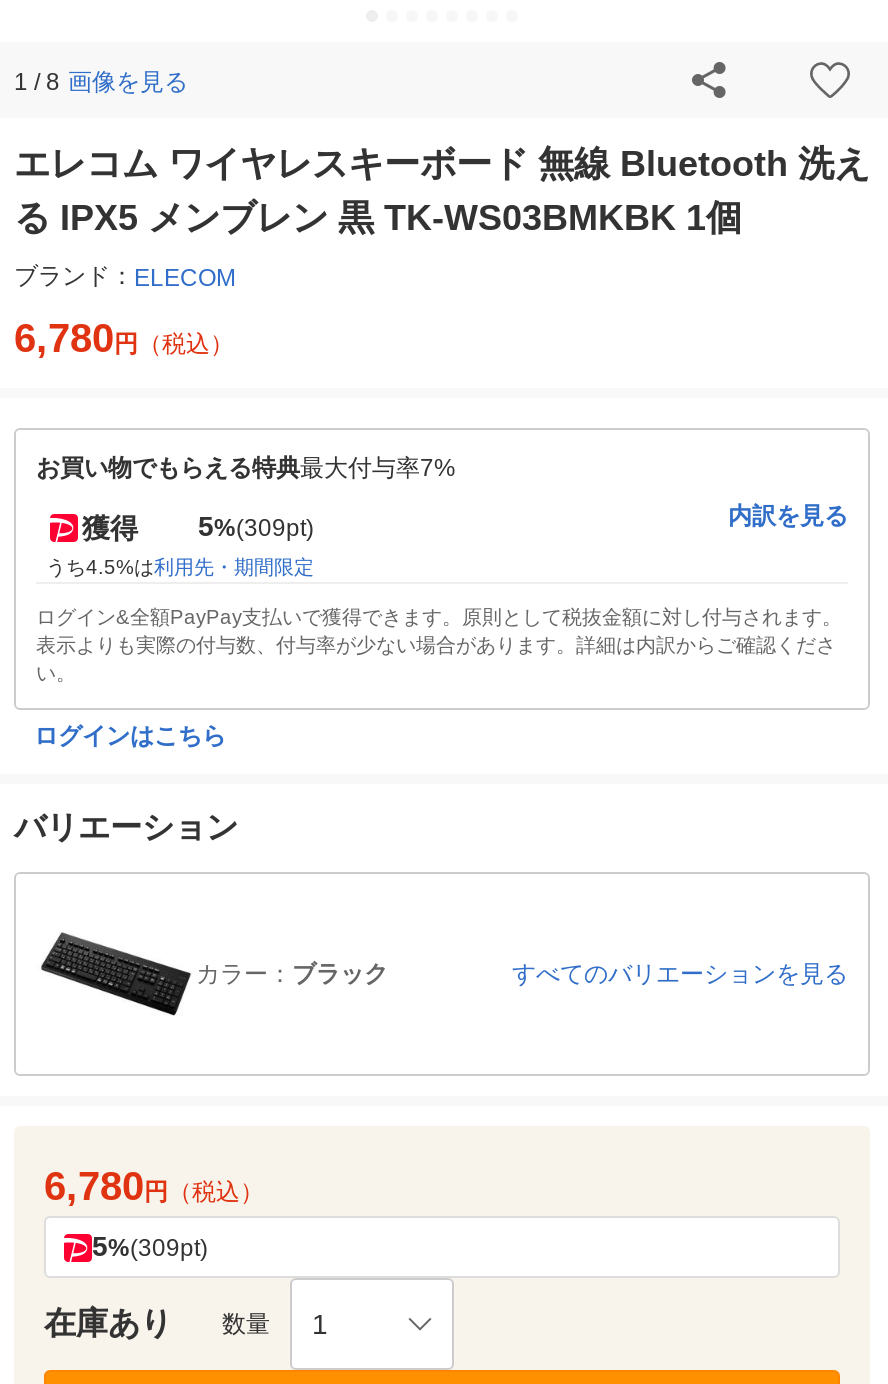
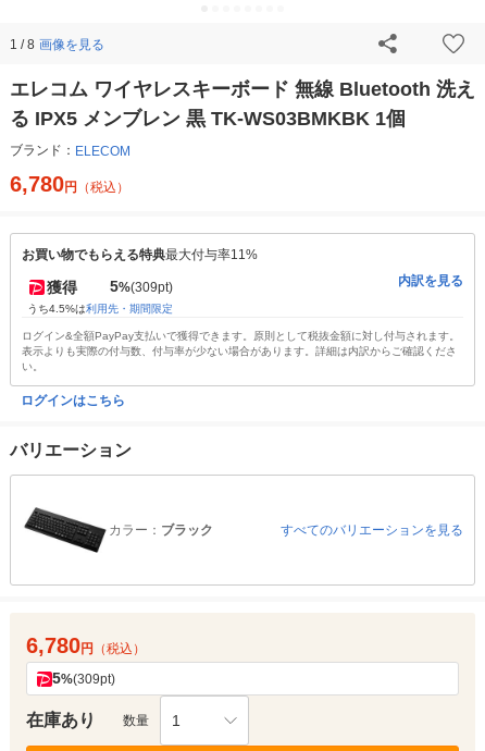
[36,455,456,483] お買い物でもらえる特典最大付与率7% -> [22,247,258,263] お買い物でもらえる特典最大付与率11%

